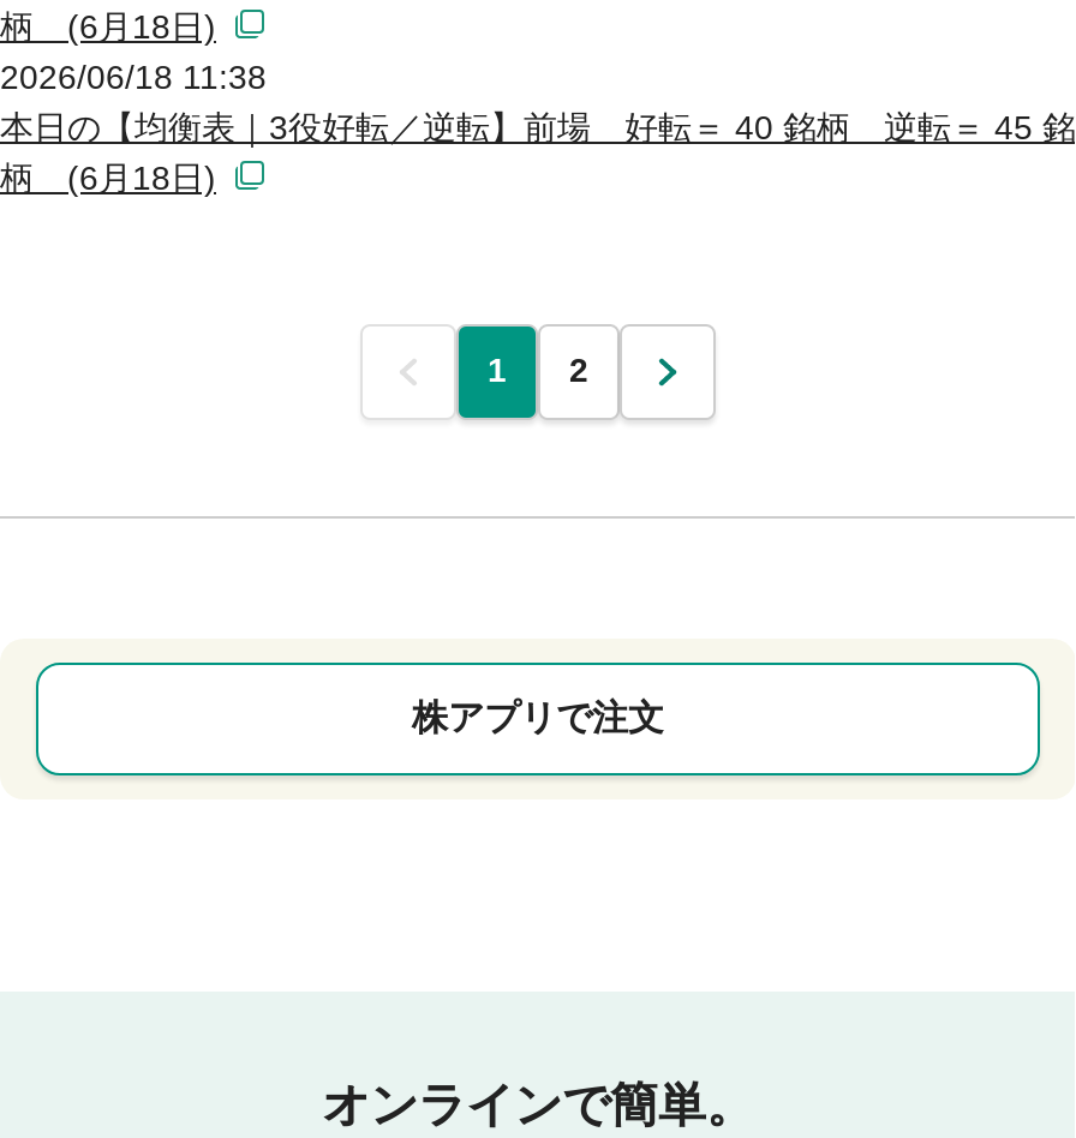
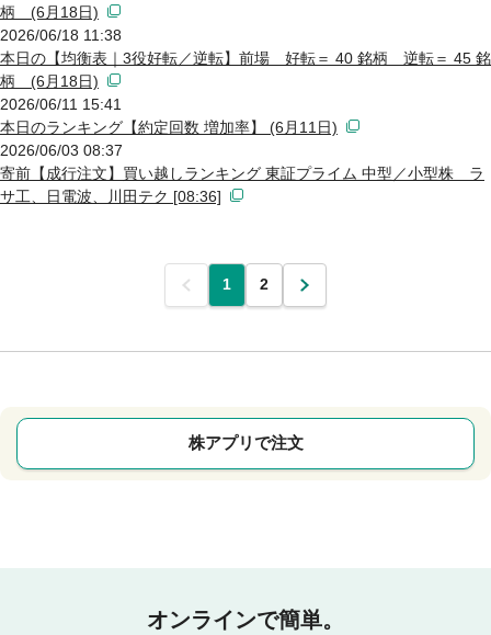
none -> [0,95,484,205] 2026/06/11 15:41 | 本日のランキング【約定回数 増加率】 (6月11日) | 2026/06/03 08:37 | 寄前【成行注文】買い越しランキング 東証プライム 中型／小型株 ラ | サ工、日電波、川田テク [08:36]

